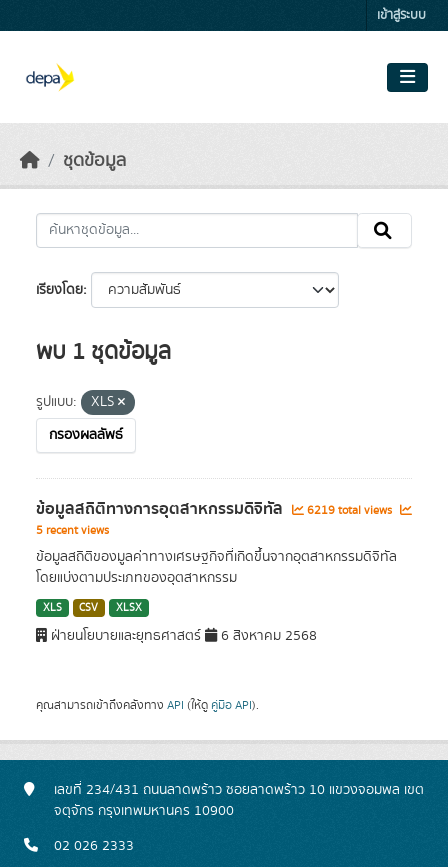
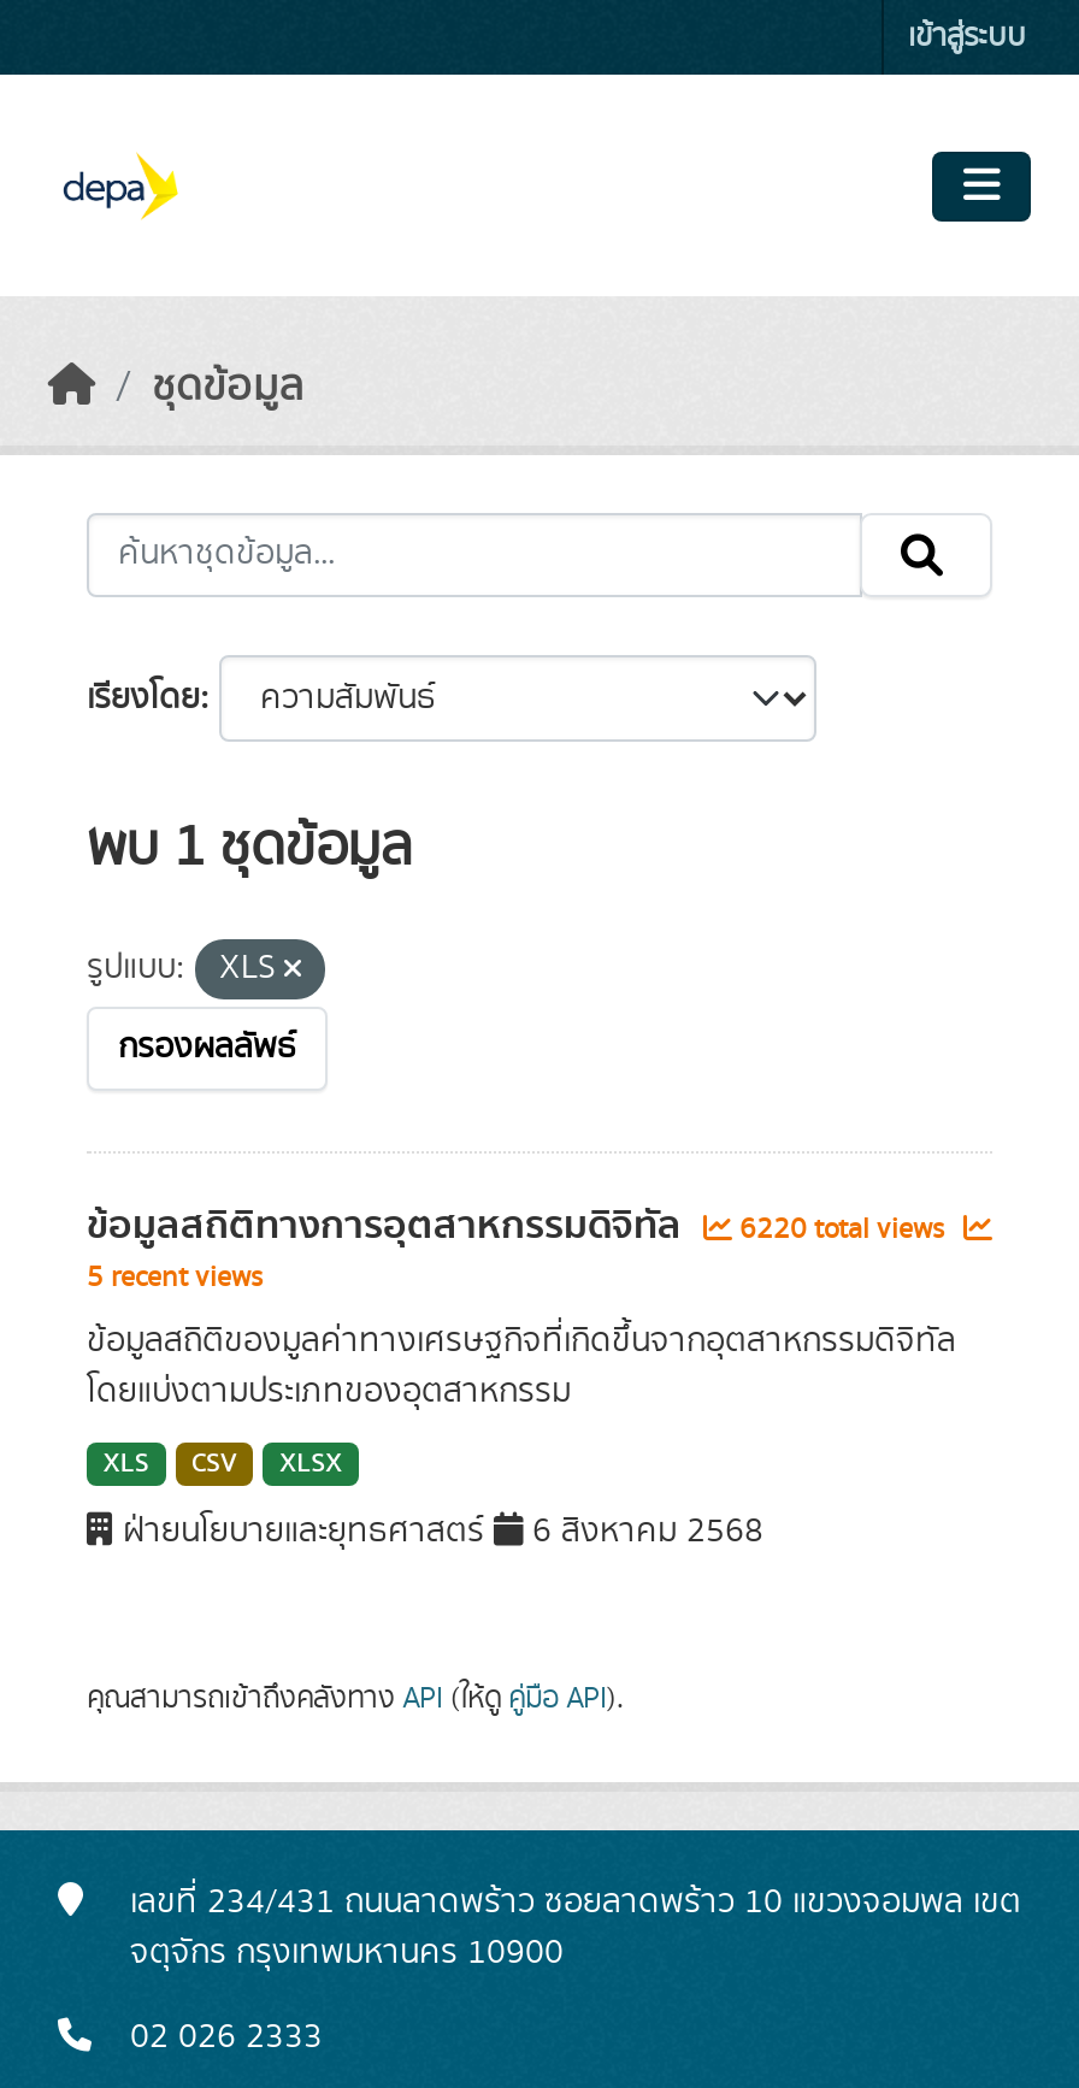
[36,496,395,522] ข้อมูลสถิติทางการอุตสาหกรรมดิจิทัล 6219 total views -> [87,1195,951,1257] ข้อมูลสถิติทางการอุตสาหกรรมดิจิทัล 6220 total views

